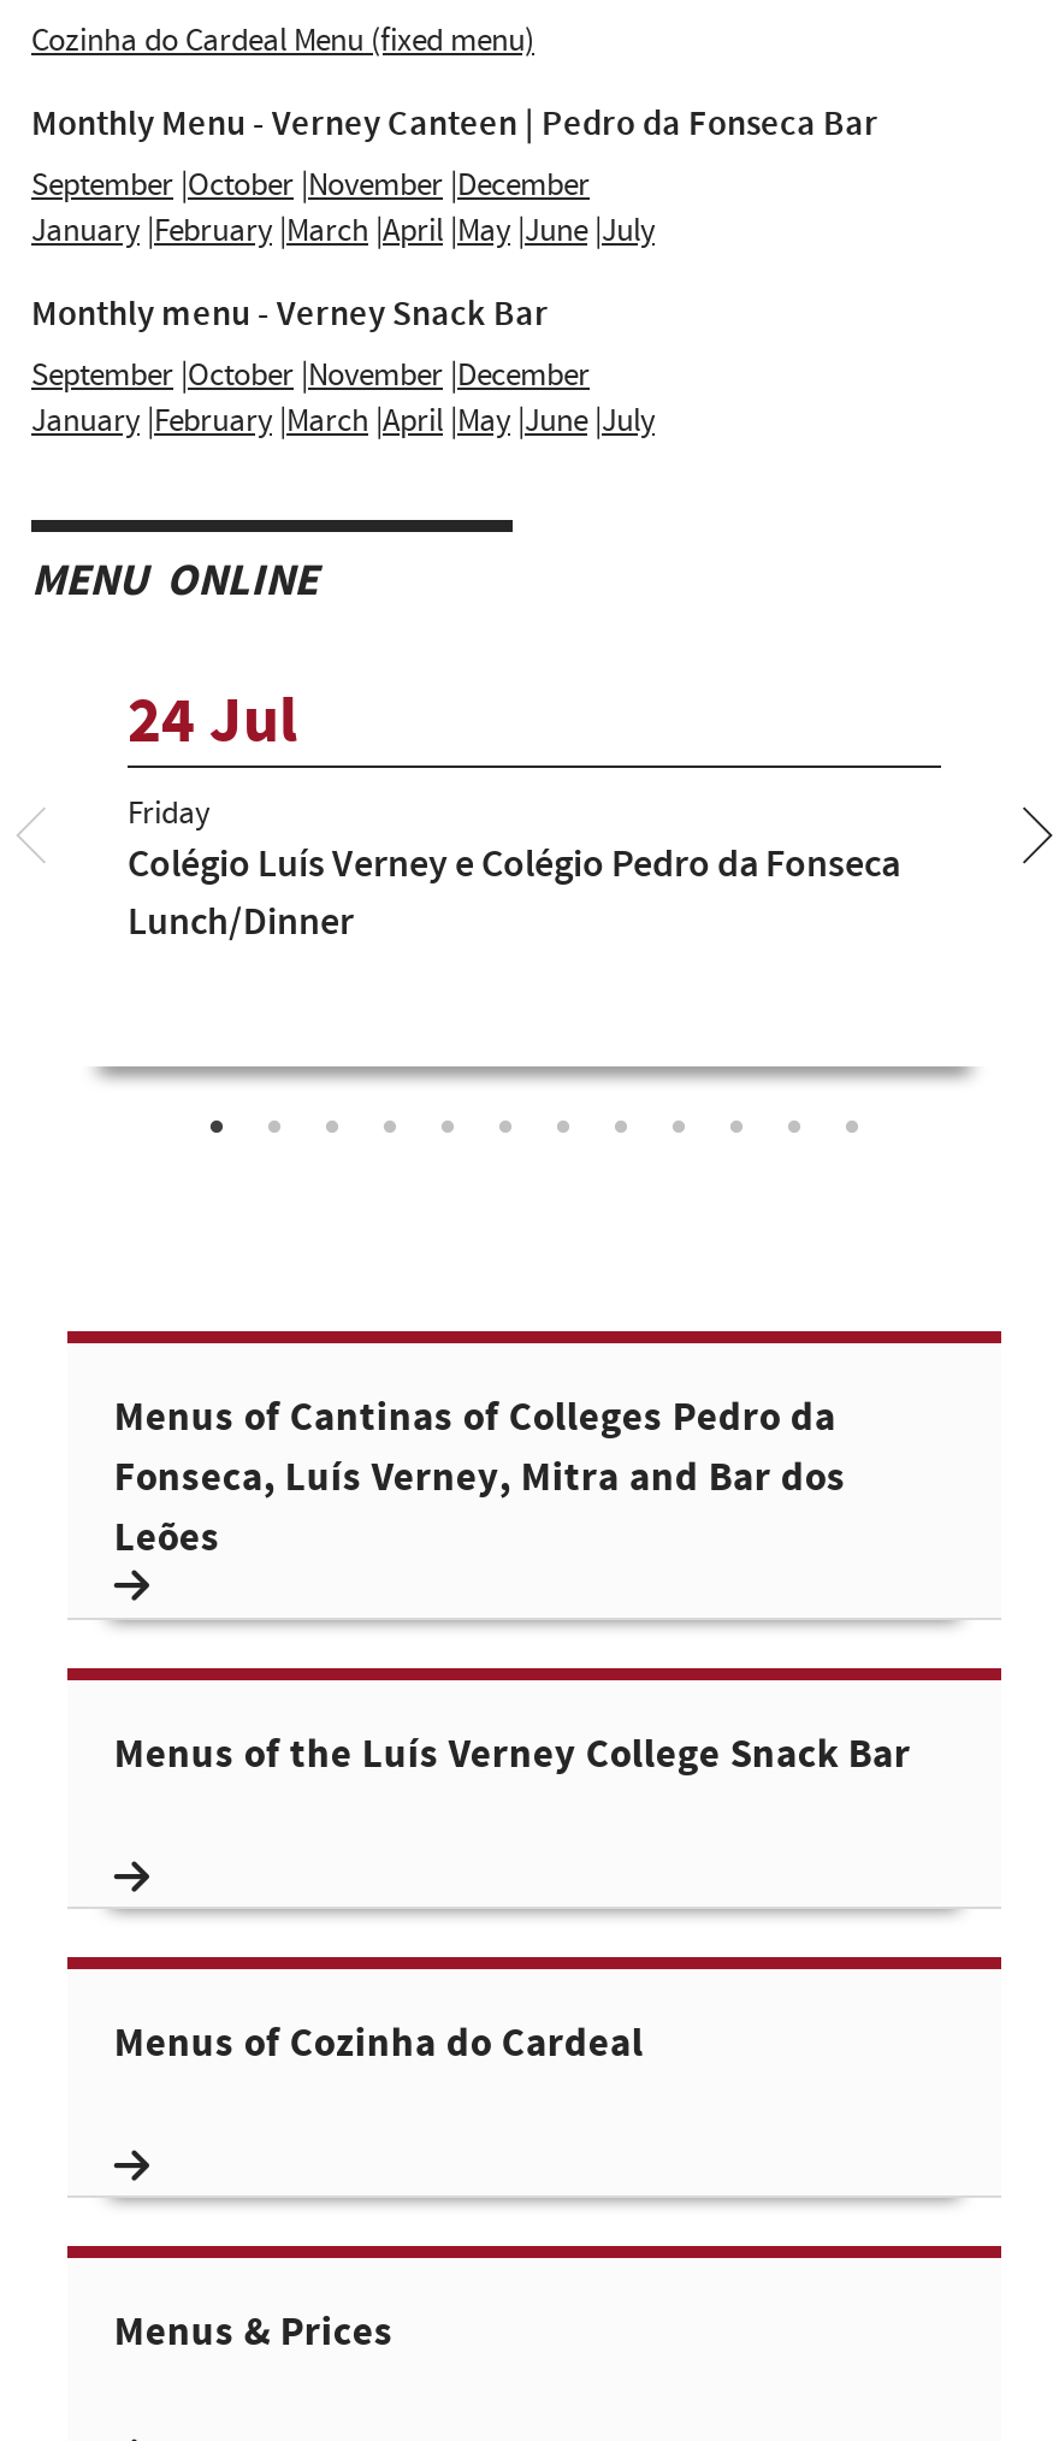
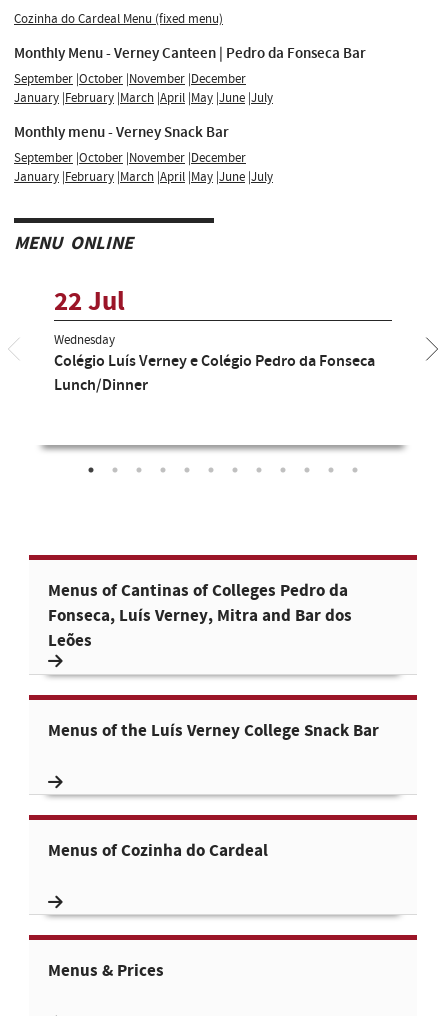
[128,679,298,835] 24 Jul | Friday -> [54,284,125,349] 22 Jul | Wednesday

